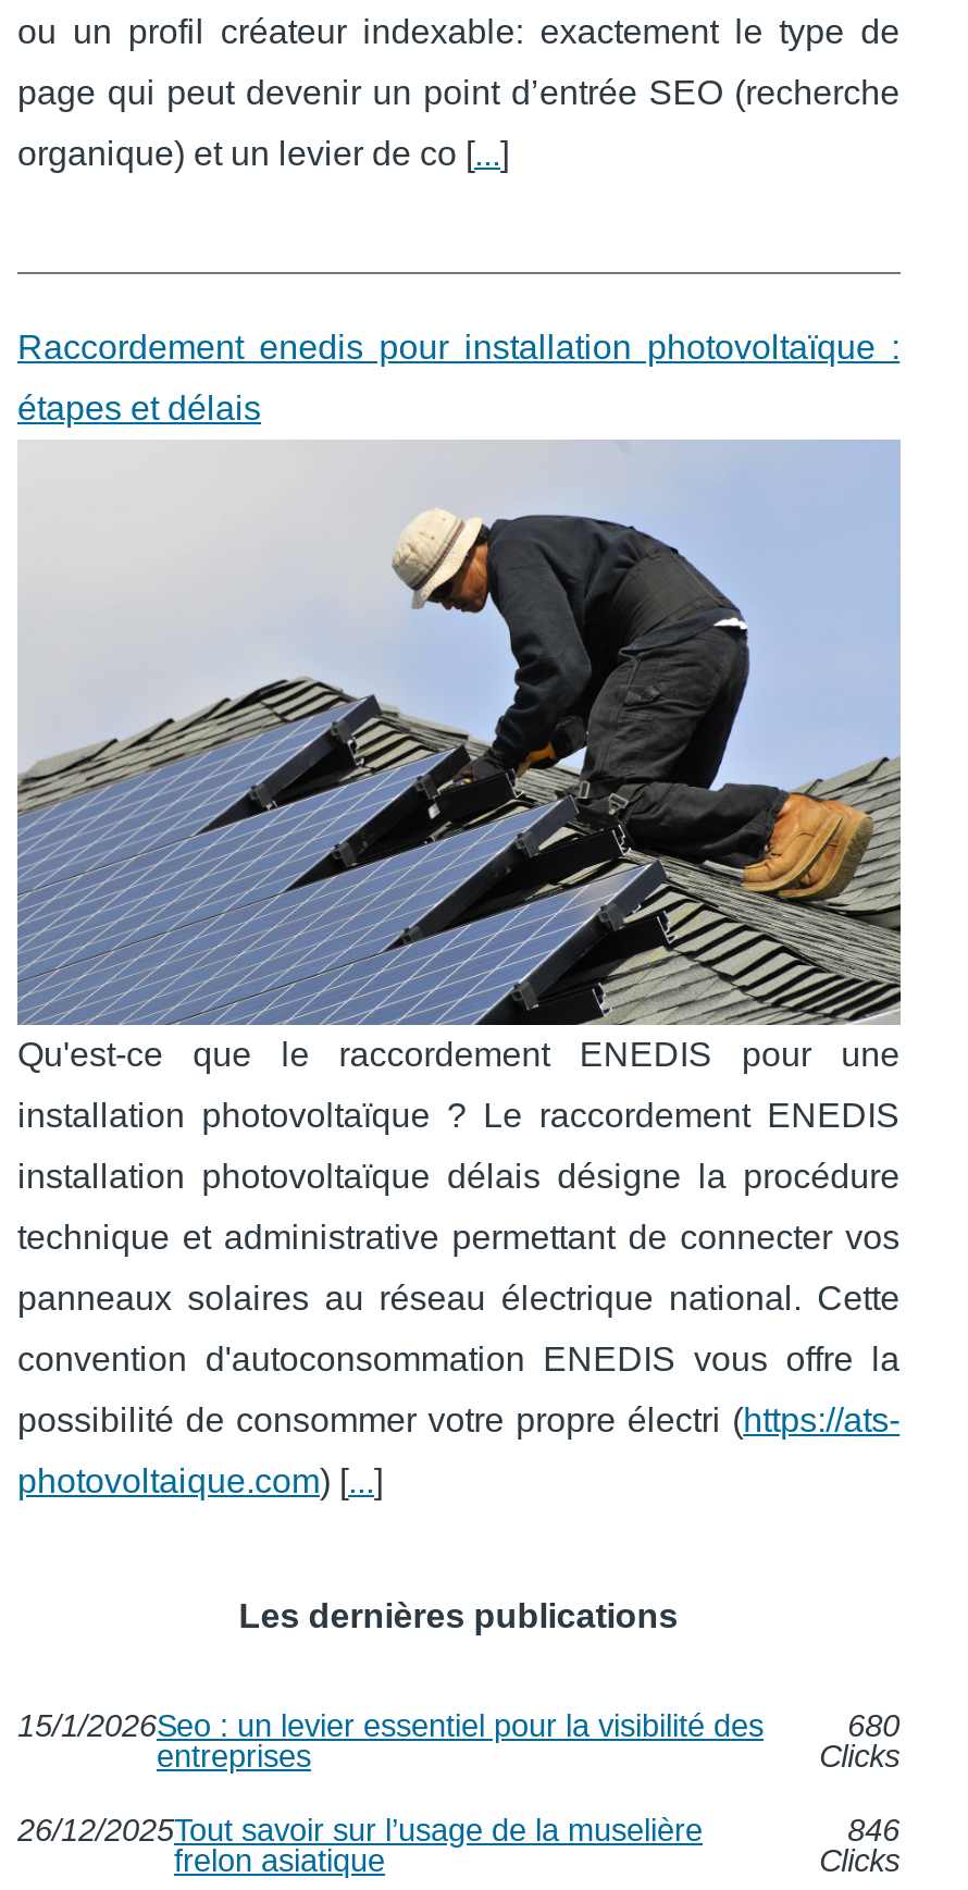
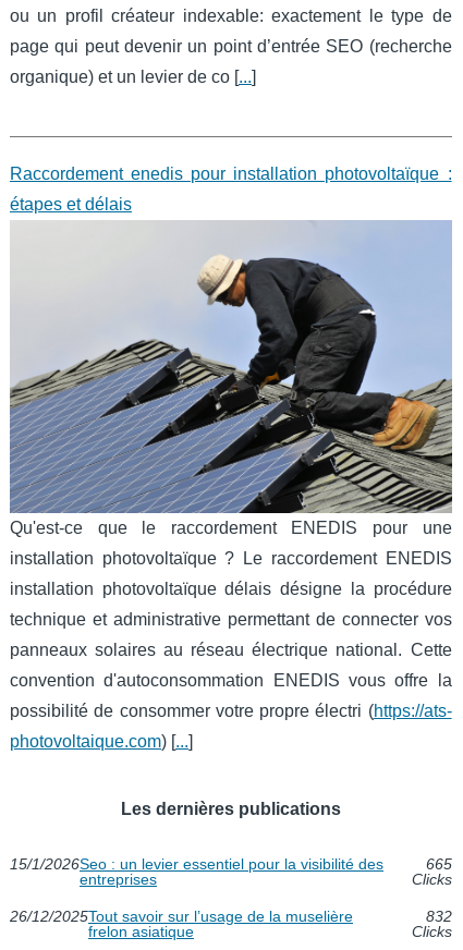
[847,1709,900,1744] 680 -> [426,856,452,873] 665
[847,1814,900,1848] 846 -> [426,908,452,925] 832

